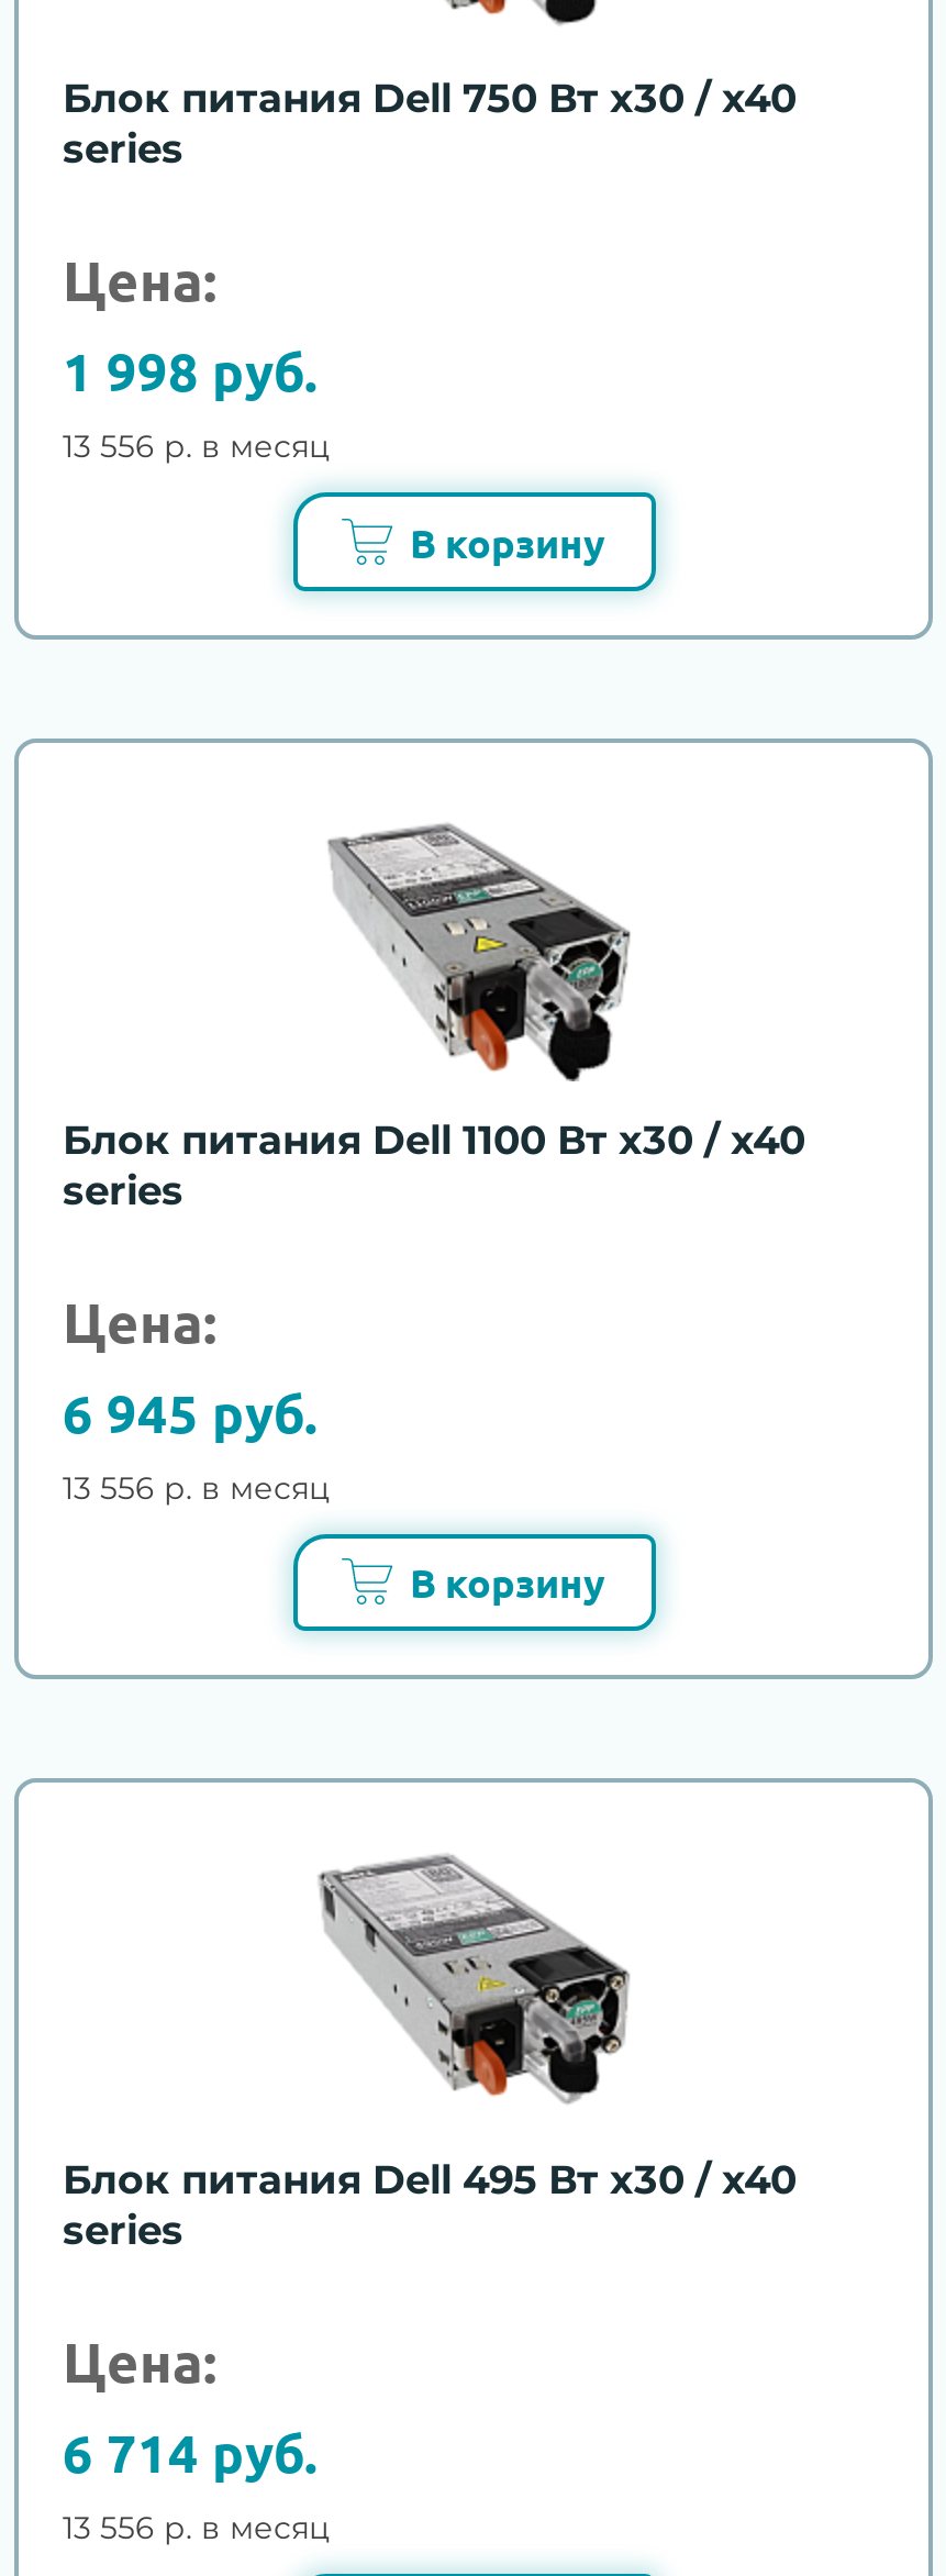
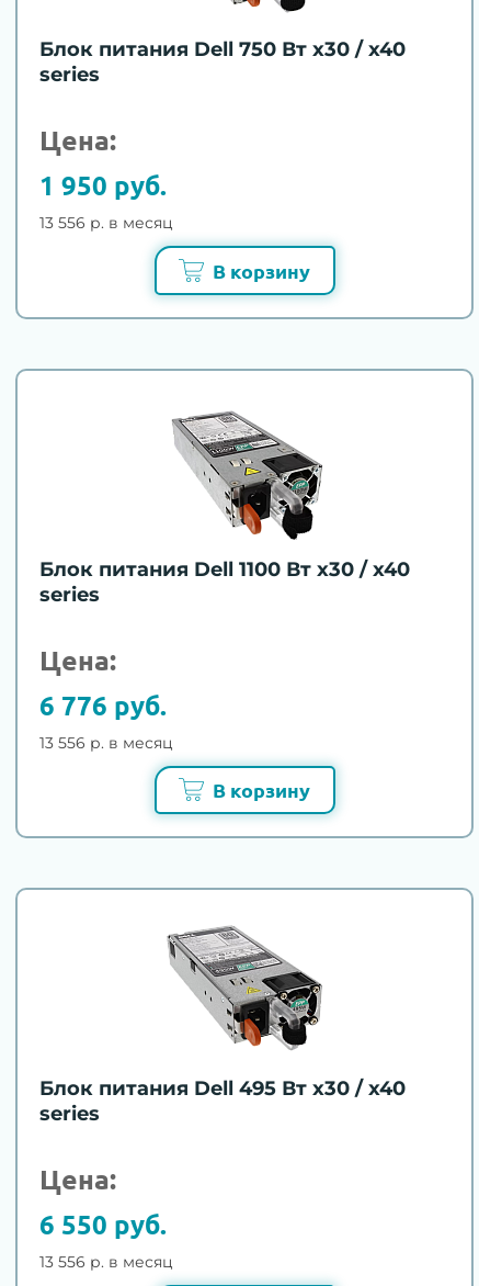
[63,337,318,405] 1 998 руб. -> [39,168,167,202] 1 950 руб.
[63,1377,318,1446] 6 945 руб. -> [39,688,167,722] 6 776 руб.
[63,2418,318,2486] 6 714 руб. -> [39,1207,167,1241] 6 550 руб.

